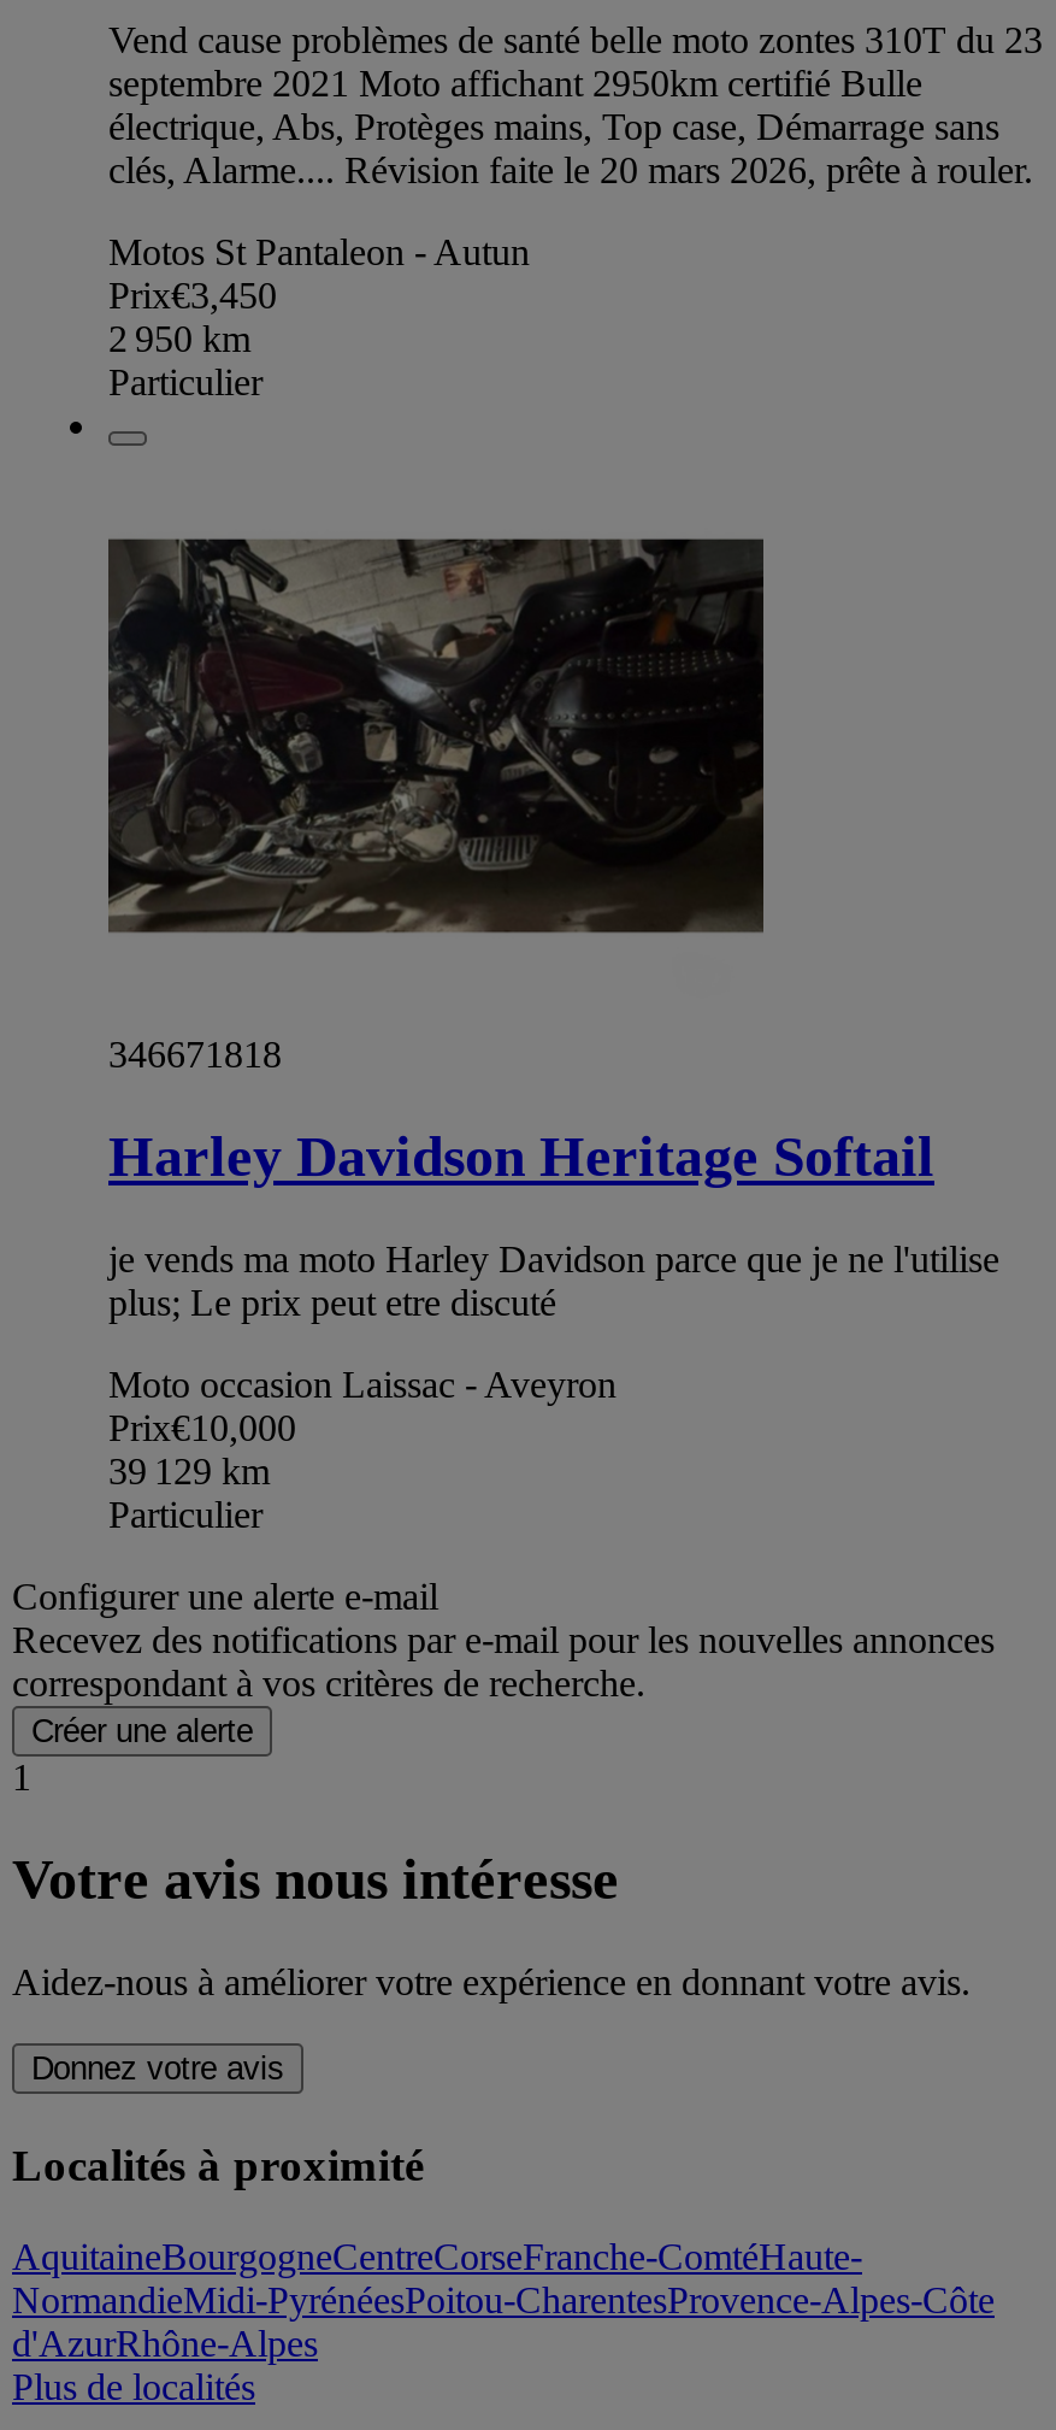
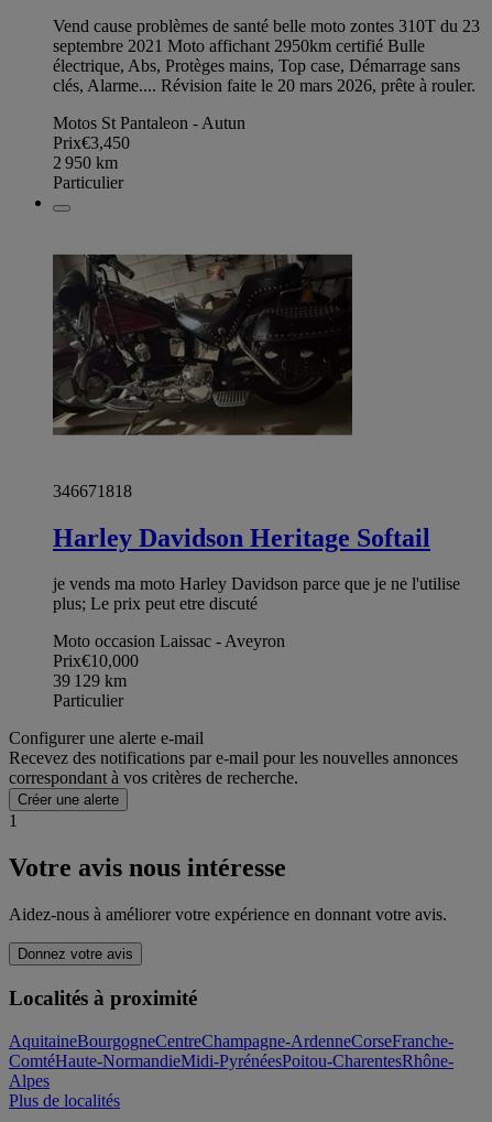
[12,2237,995,2364] AquitaineBourgogneCentreCorseFranche-ComtéHaute- | NormandieMidi-PyrénéesPoitou-CharentesProvence-Alpes-Côte | d'AzurRhône-Alpes -> [9,1031,453,1090] AquitaineBourgogneCentreChampagne-ArdenneCorseFranche- | ComtéHaute-NormandieMidi-PyrénéesPoitou-CharentesRhône- | Alpes

